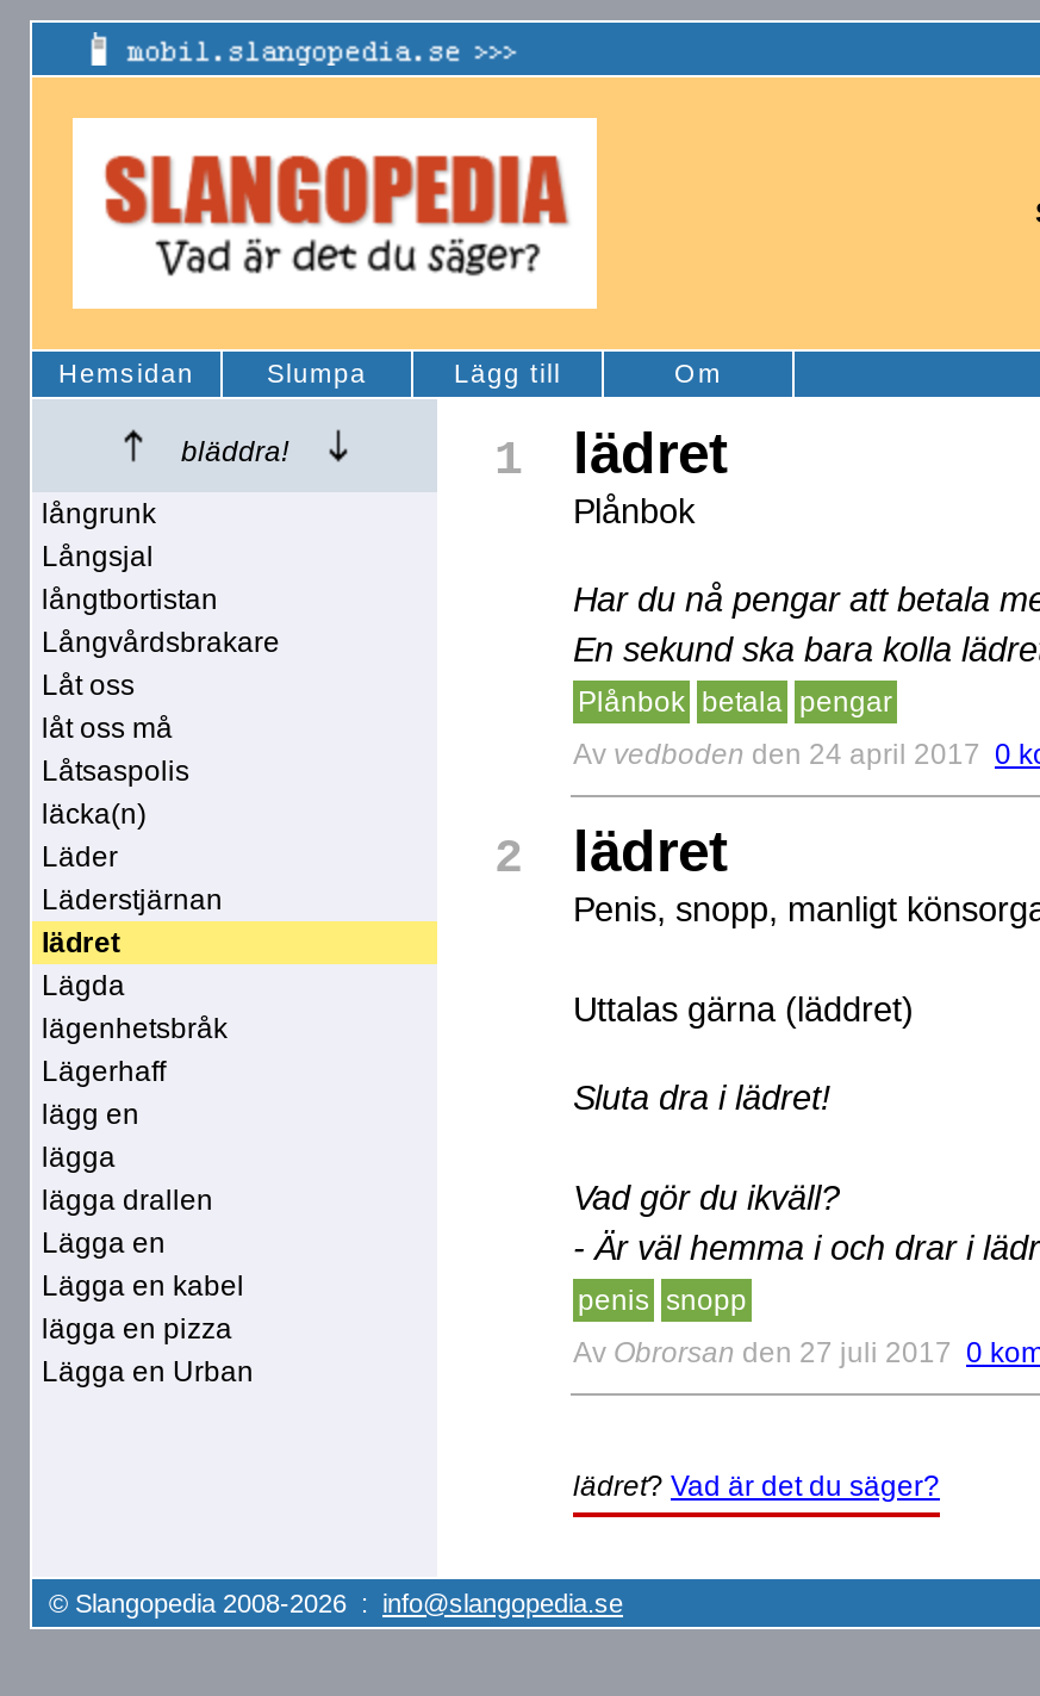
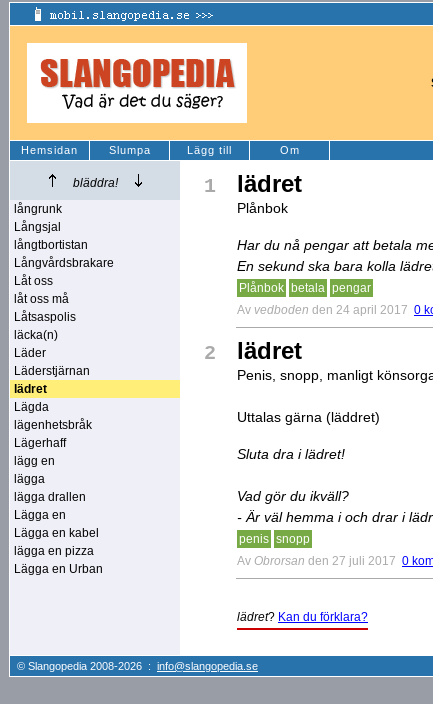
[573,1470,940,1503] lädret? Vad är det du säger? -> [237,610,368,624] lädret? Kan du förklara?

